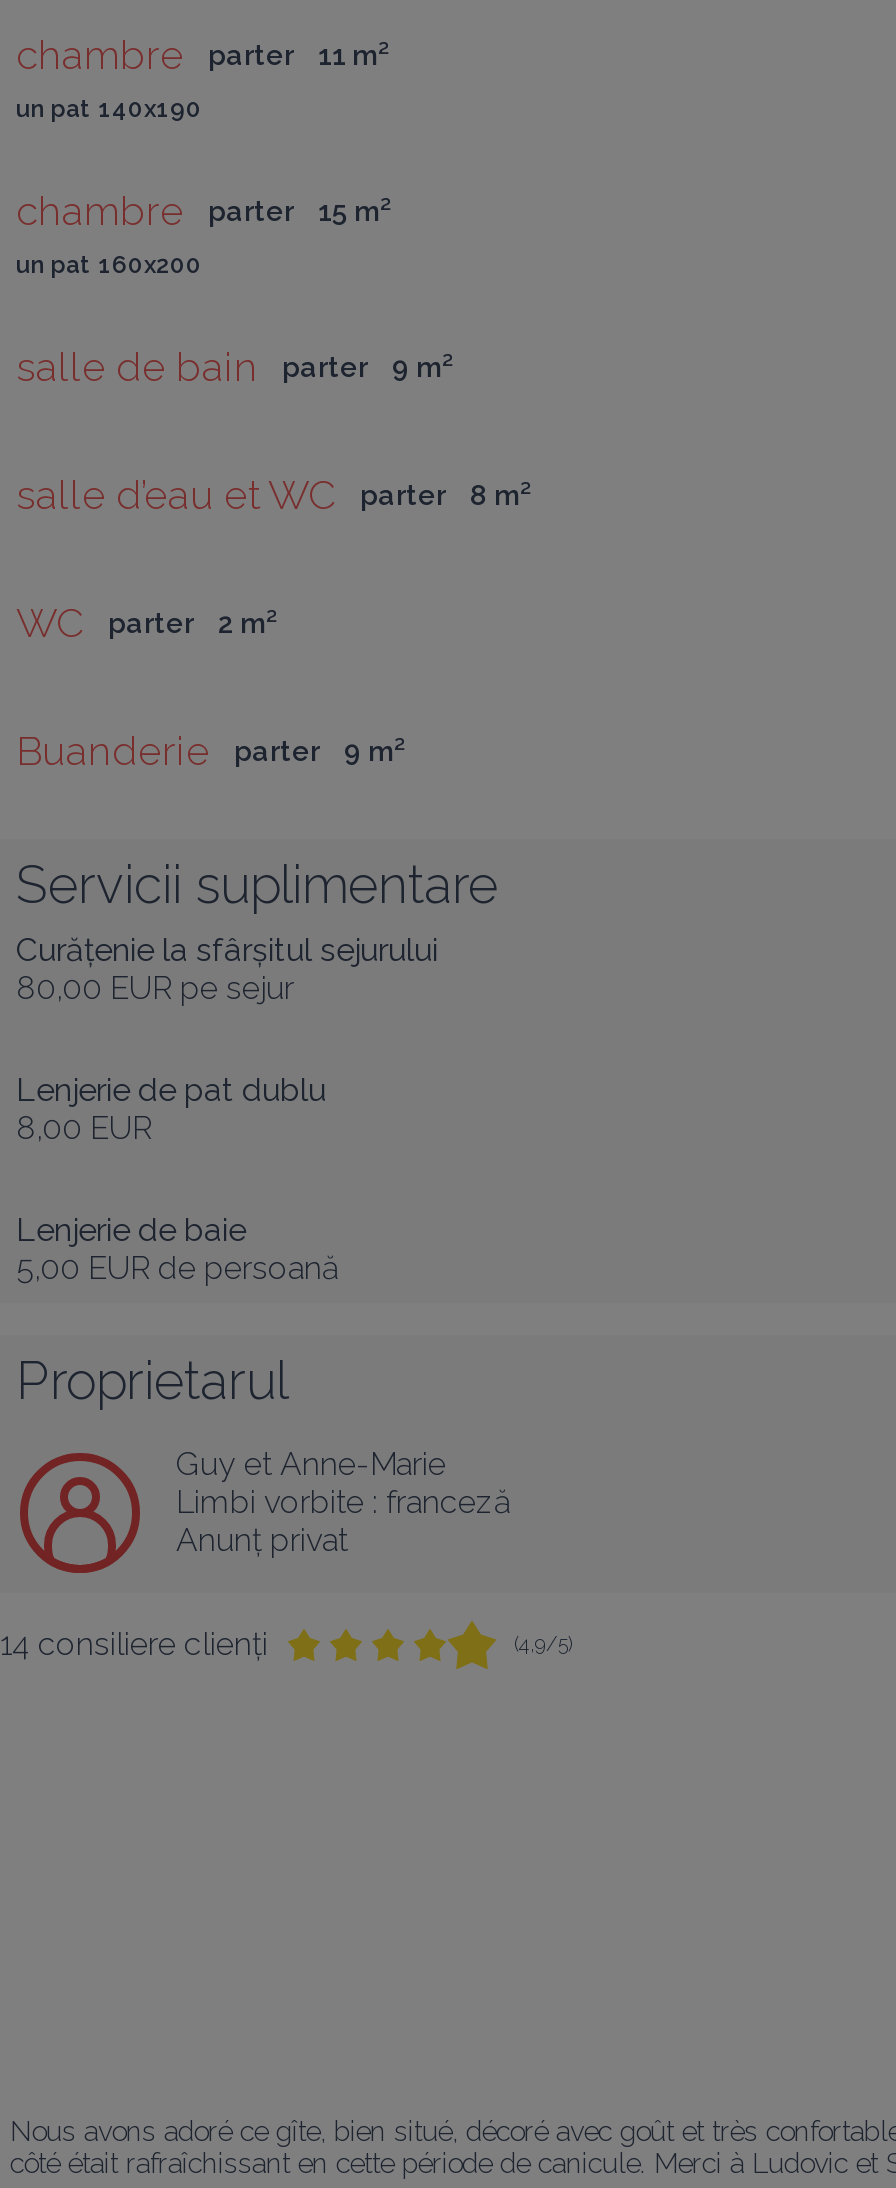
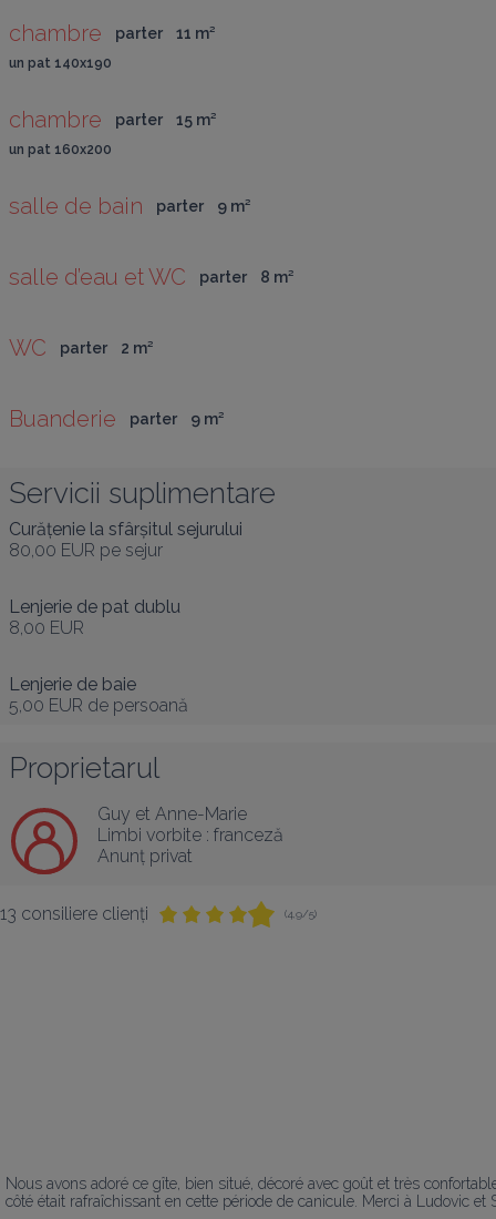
[0,1625,268,1663] 14 consiliere clienți -> [0,903,148,924] 13 consiliere clienți

